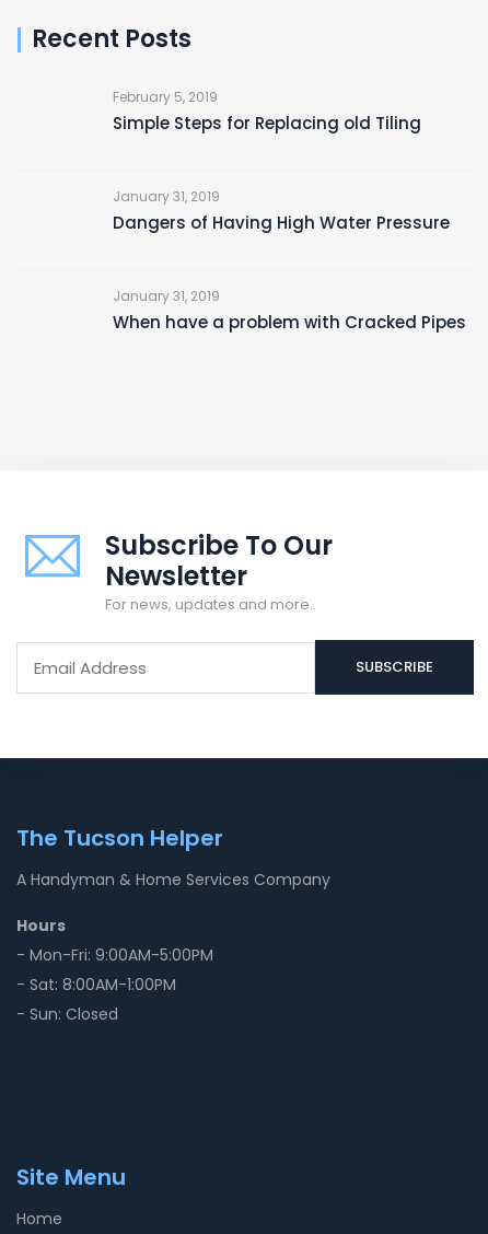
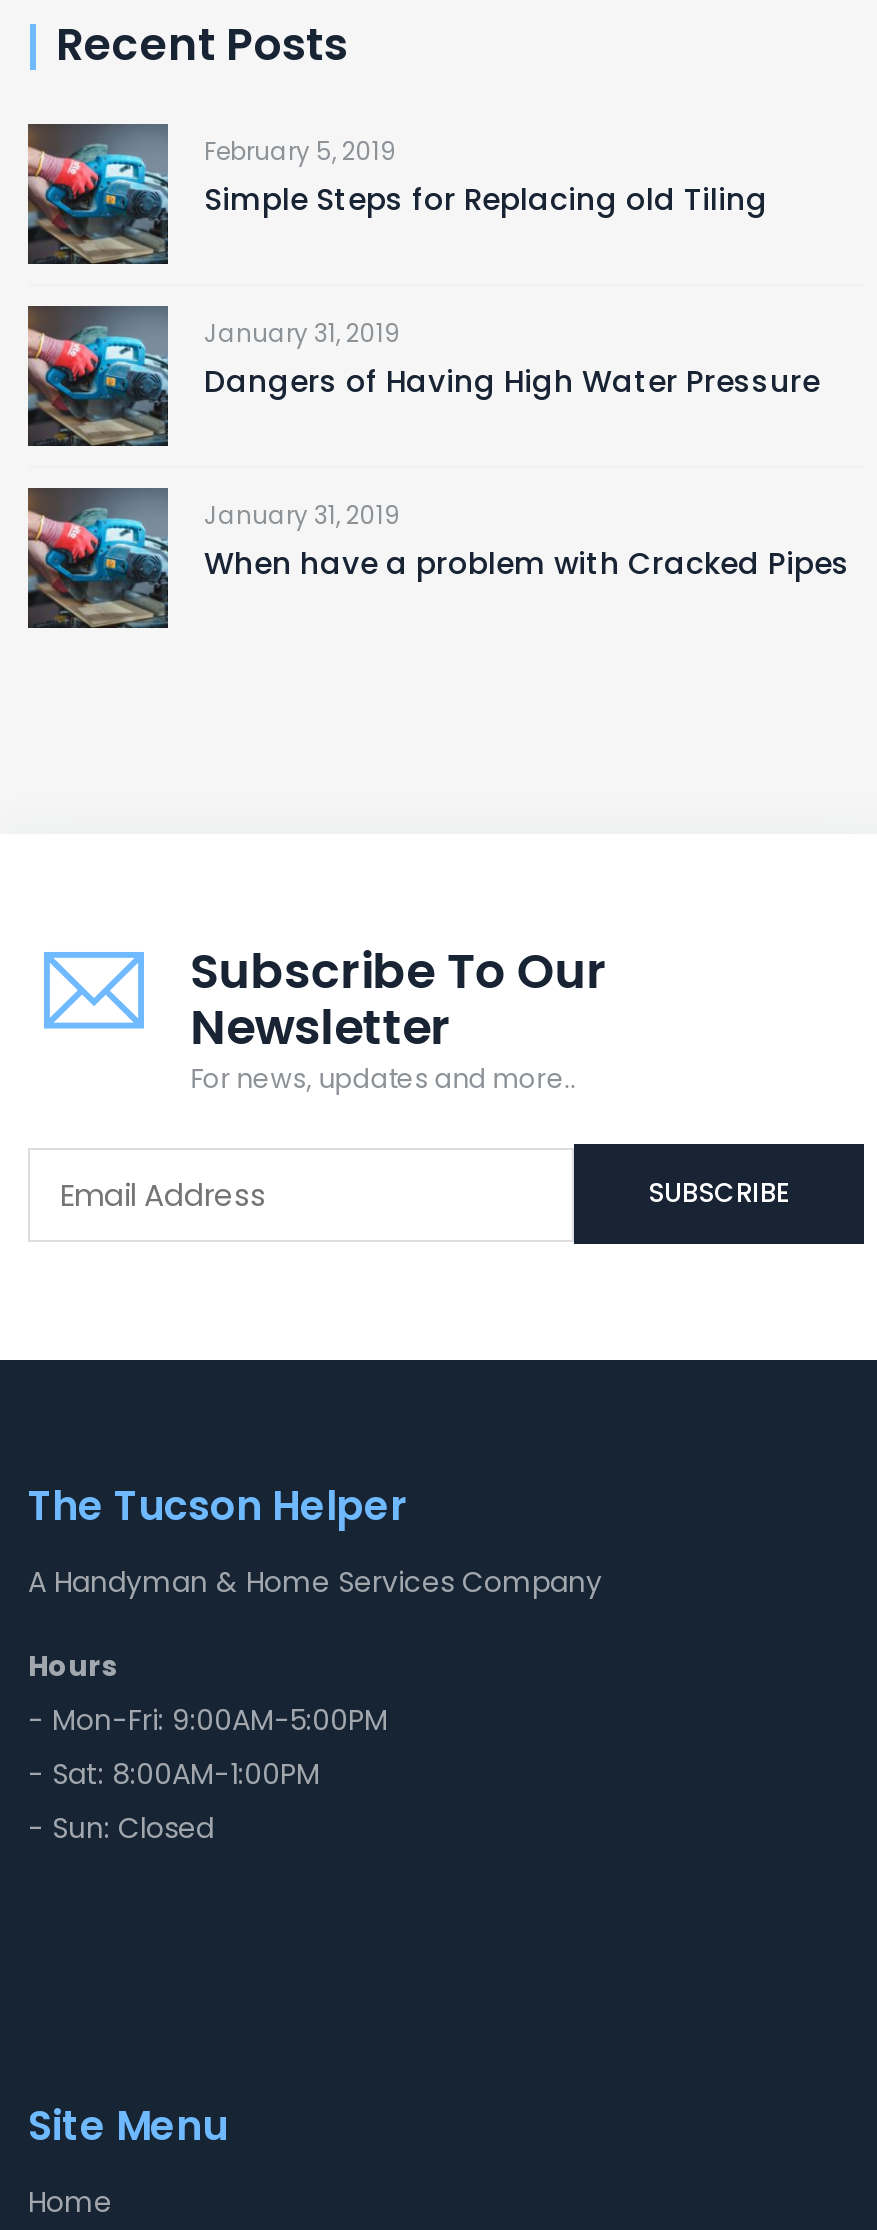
none -> [26,122,170,266] [image]
none -> [26,304,170,448] [image]
none -> [26,486,170,630] [image]

